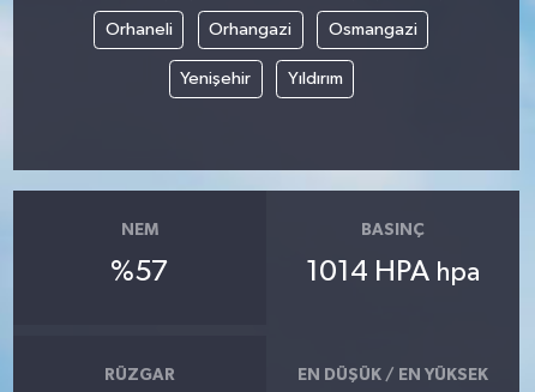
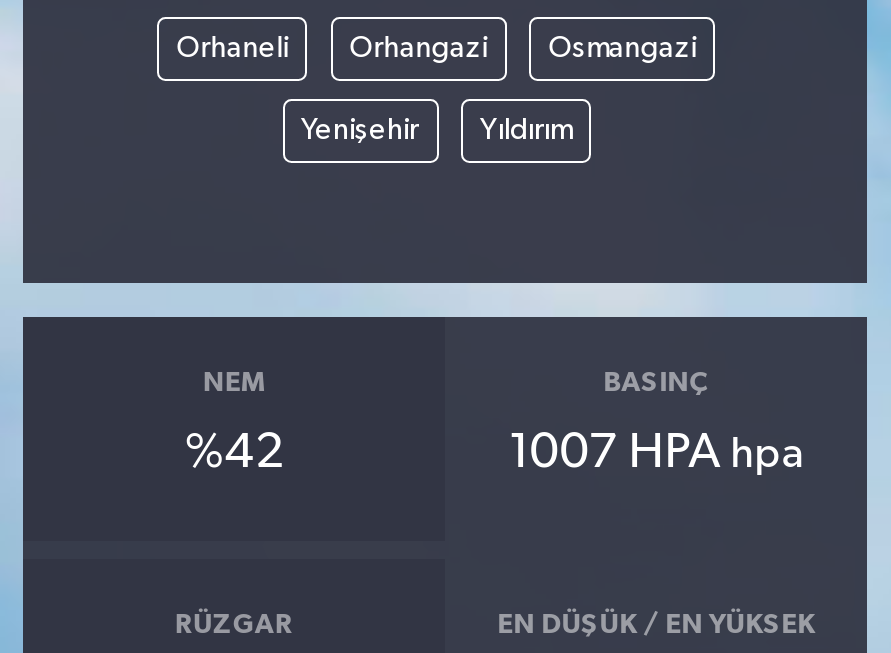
[110,257,169,286] %57 -> [185,428,283,476] %42
[306,257,480,286] 1014 HPA hpa -> [508,428,804,476] 1007 HPA hpa

